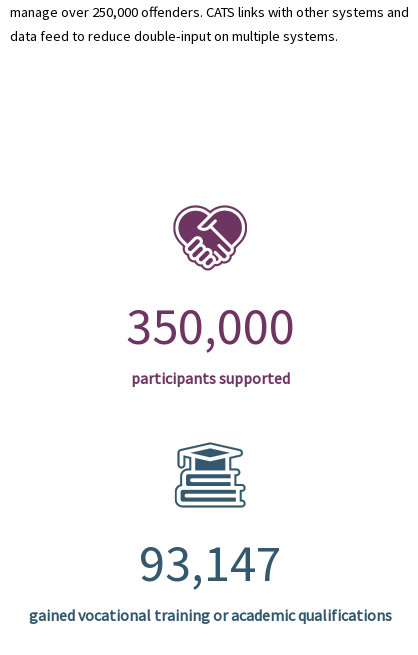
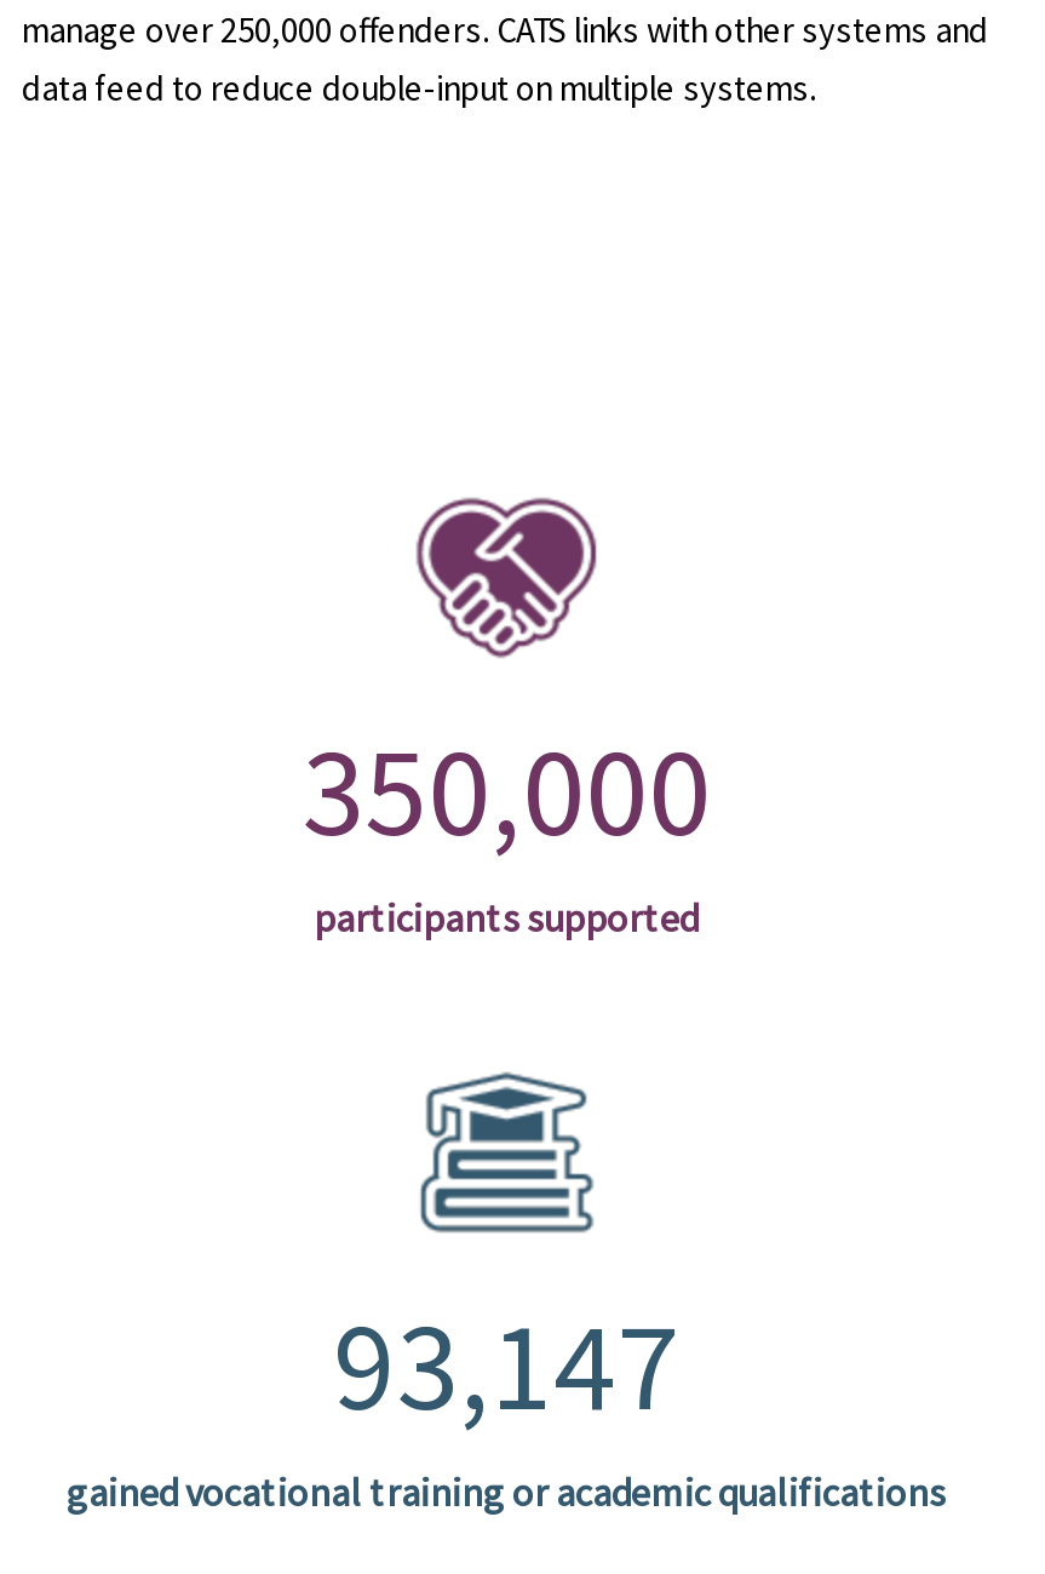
[183,470,242,502] [image] -> [424,1071,584,1234] [image]

